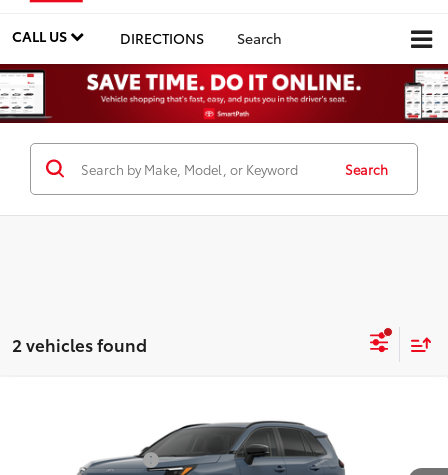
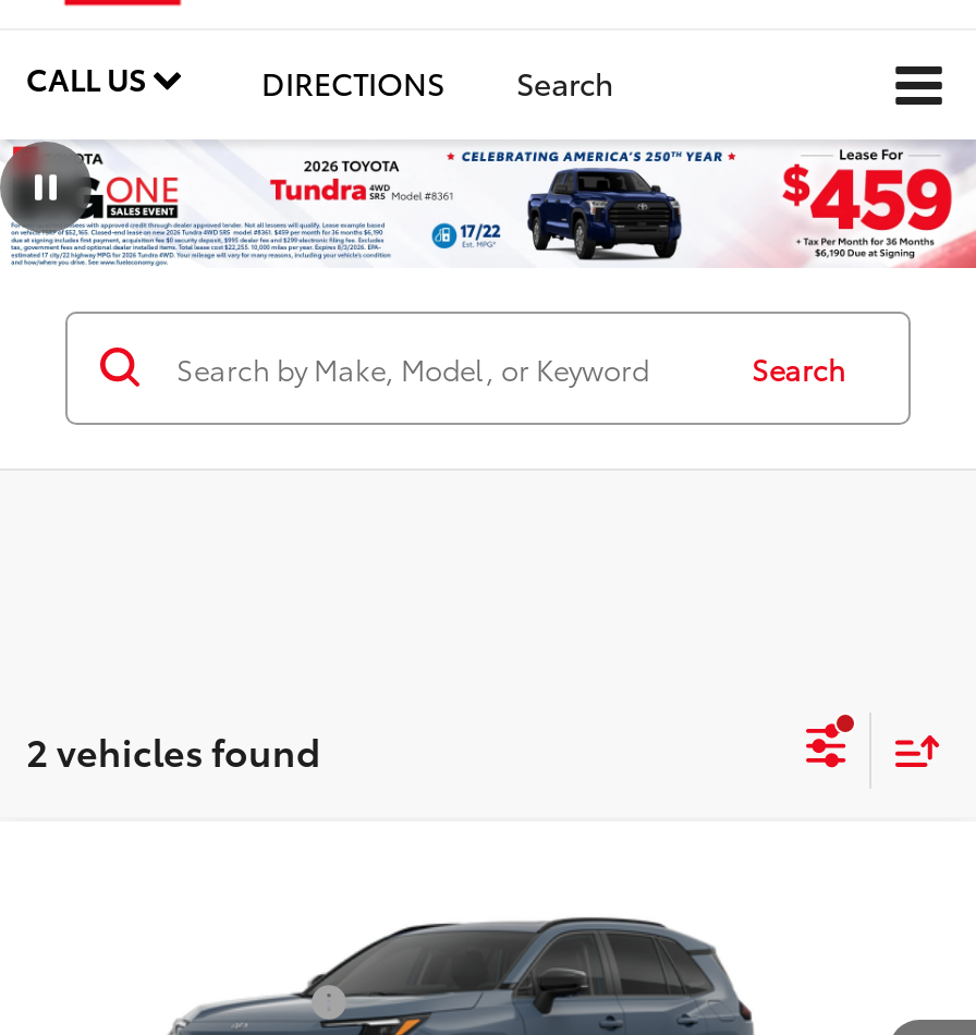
[3,63,445,124] [image] -> [7,139,969,270] [image]

